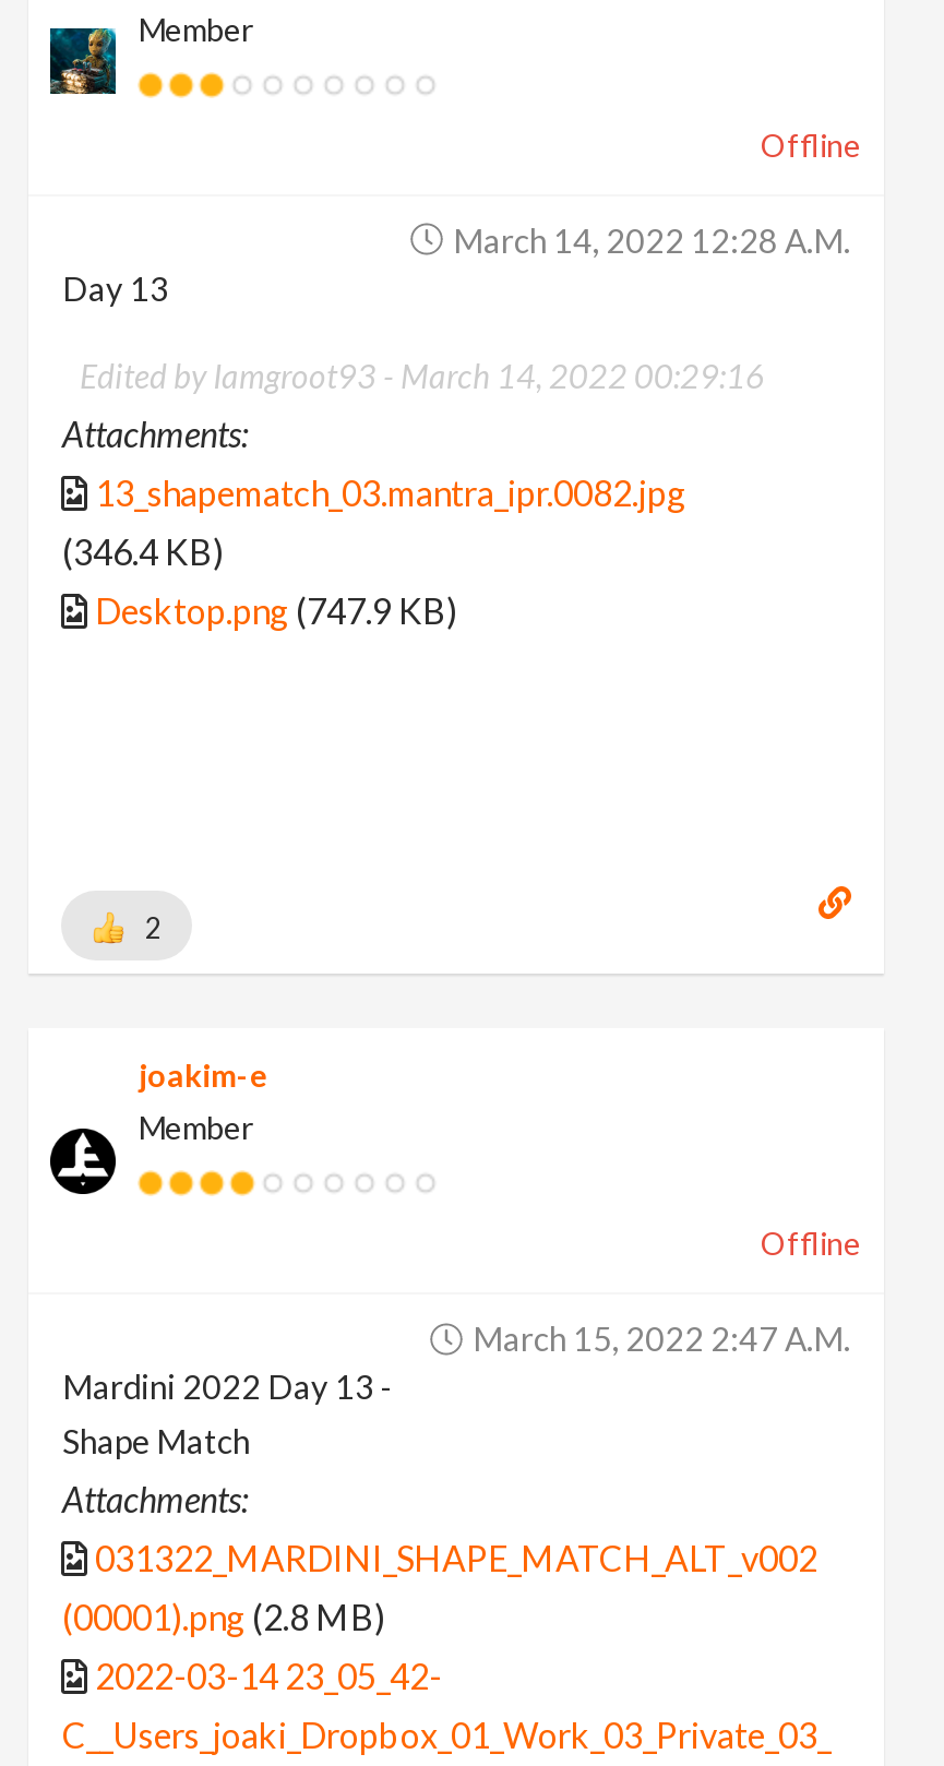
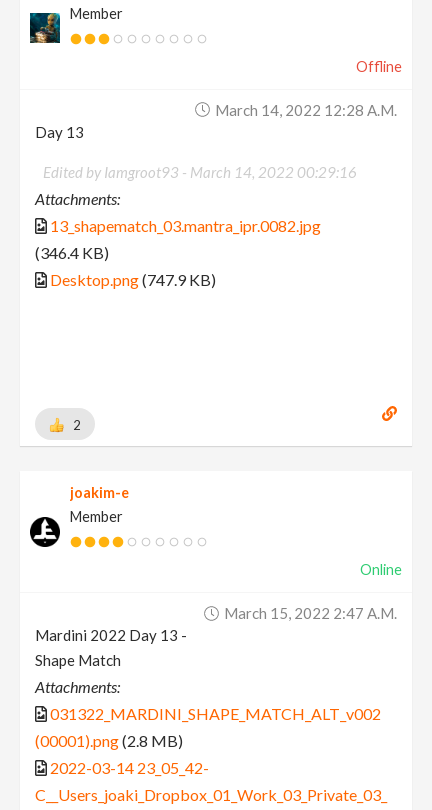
[761,1225,861,1262] Offline -> [359,561,401,578] Online

